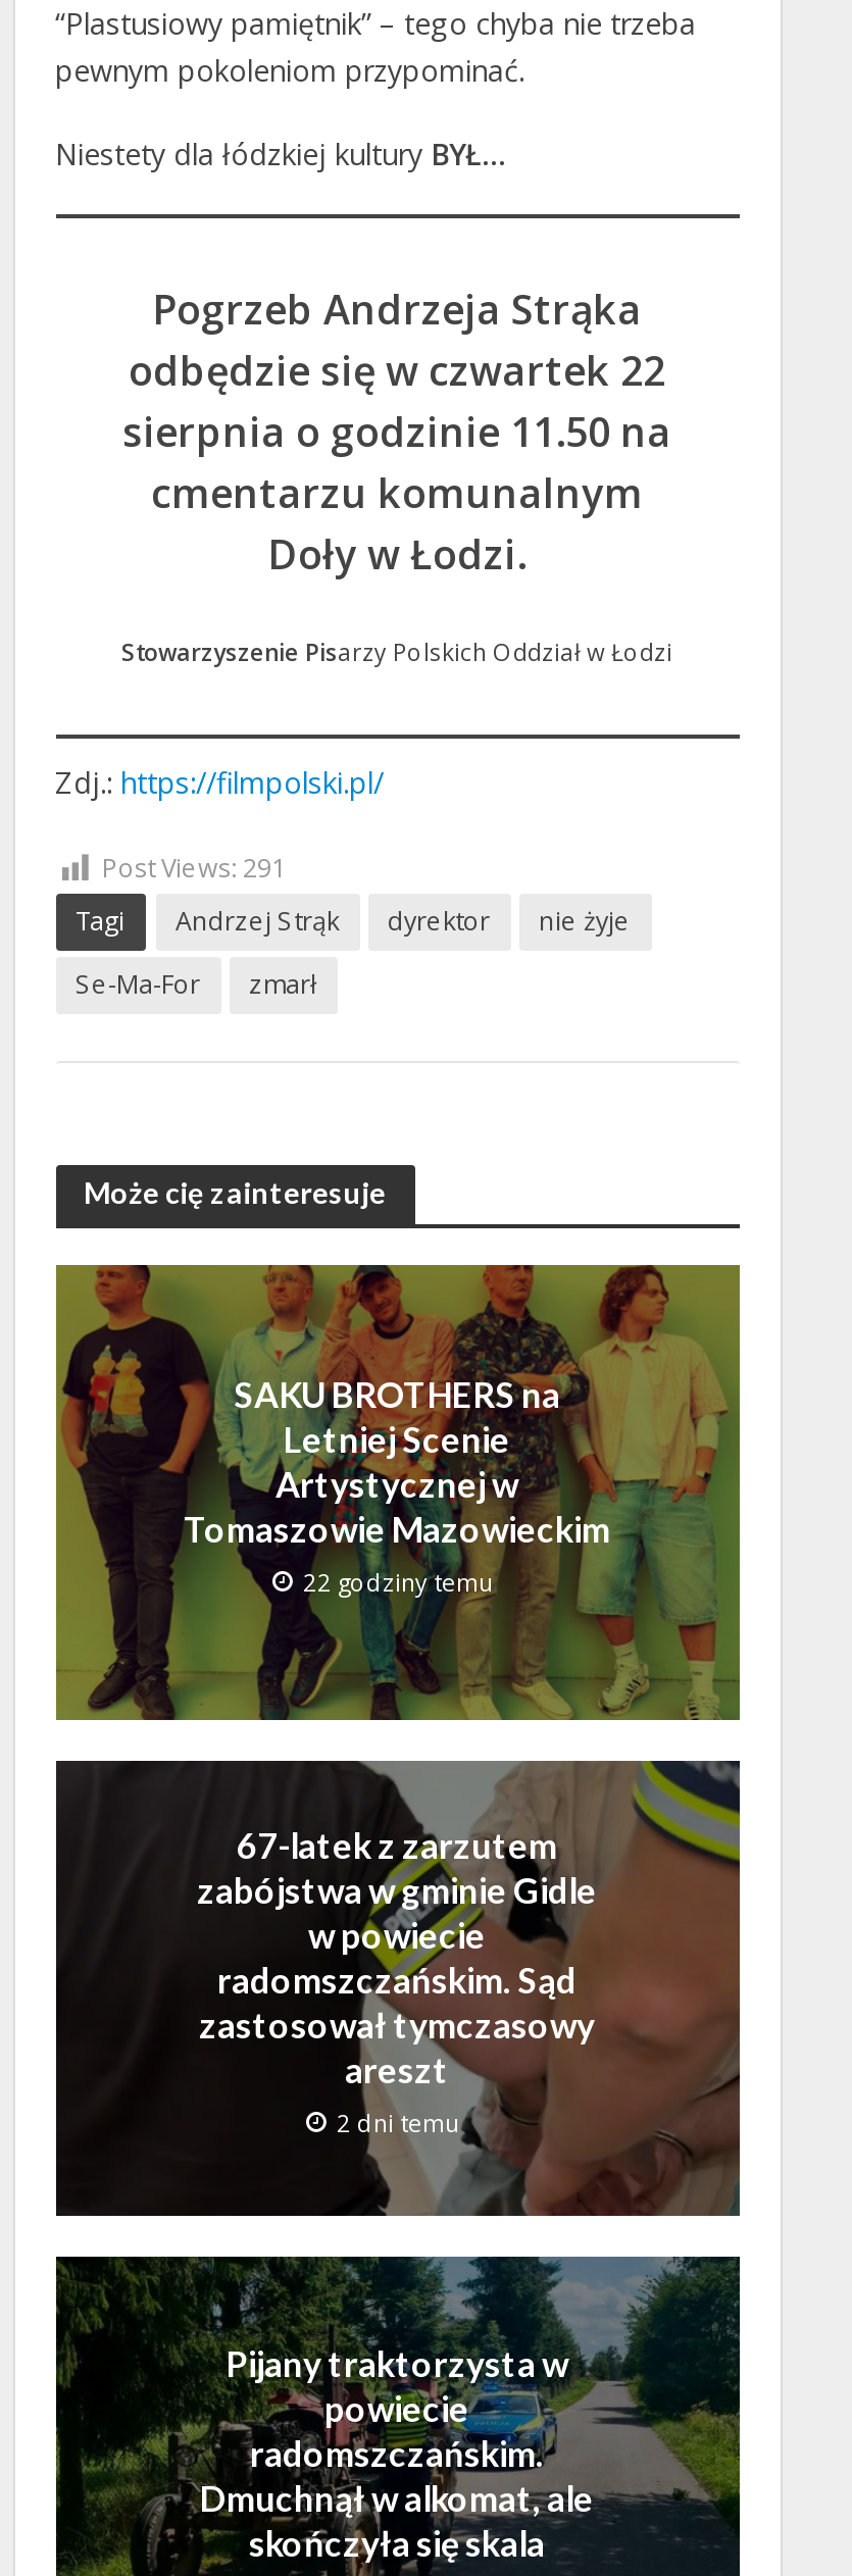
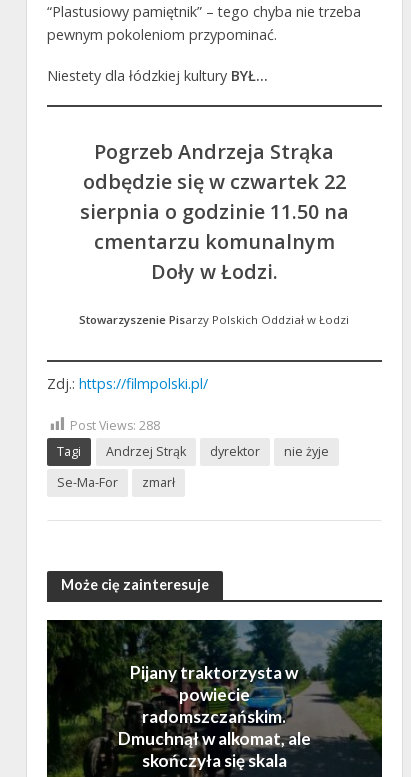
[102,850,286,885] Post Views: 291 -> [69,417,159,434] Post Views: 288
[54,1263,742,1728] [image] | SAKU BROTHERS na | Letniej Scenie | Artystycznej w | Tomaszowie Mazowieckim | 22 godziny temu -> none
[56,1757,740,2218] [image] | 67-latek z zarzutem | zabójstwa w gminie Gidle | w powiecie | radomszczańskim. Sąd | zastosował tymczasowy | areszt | 2 dni temu -> none

